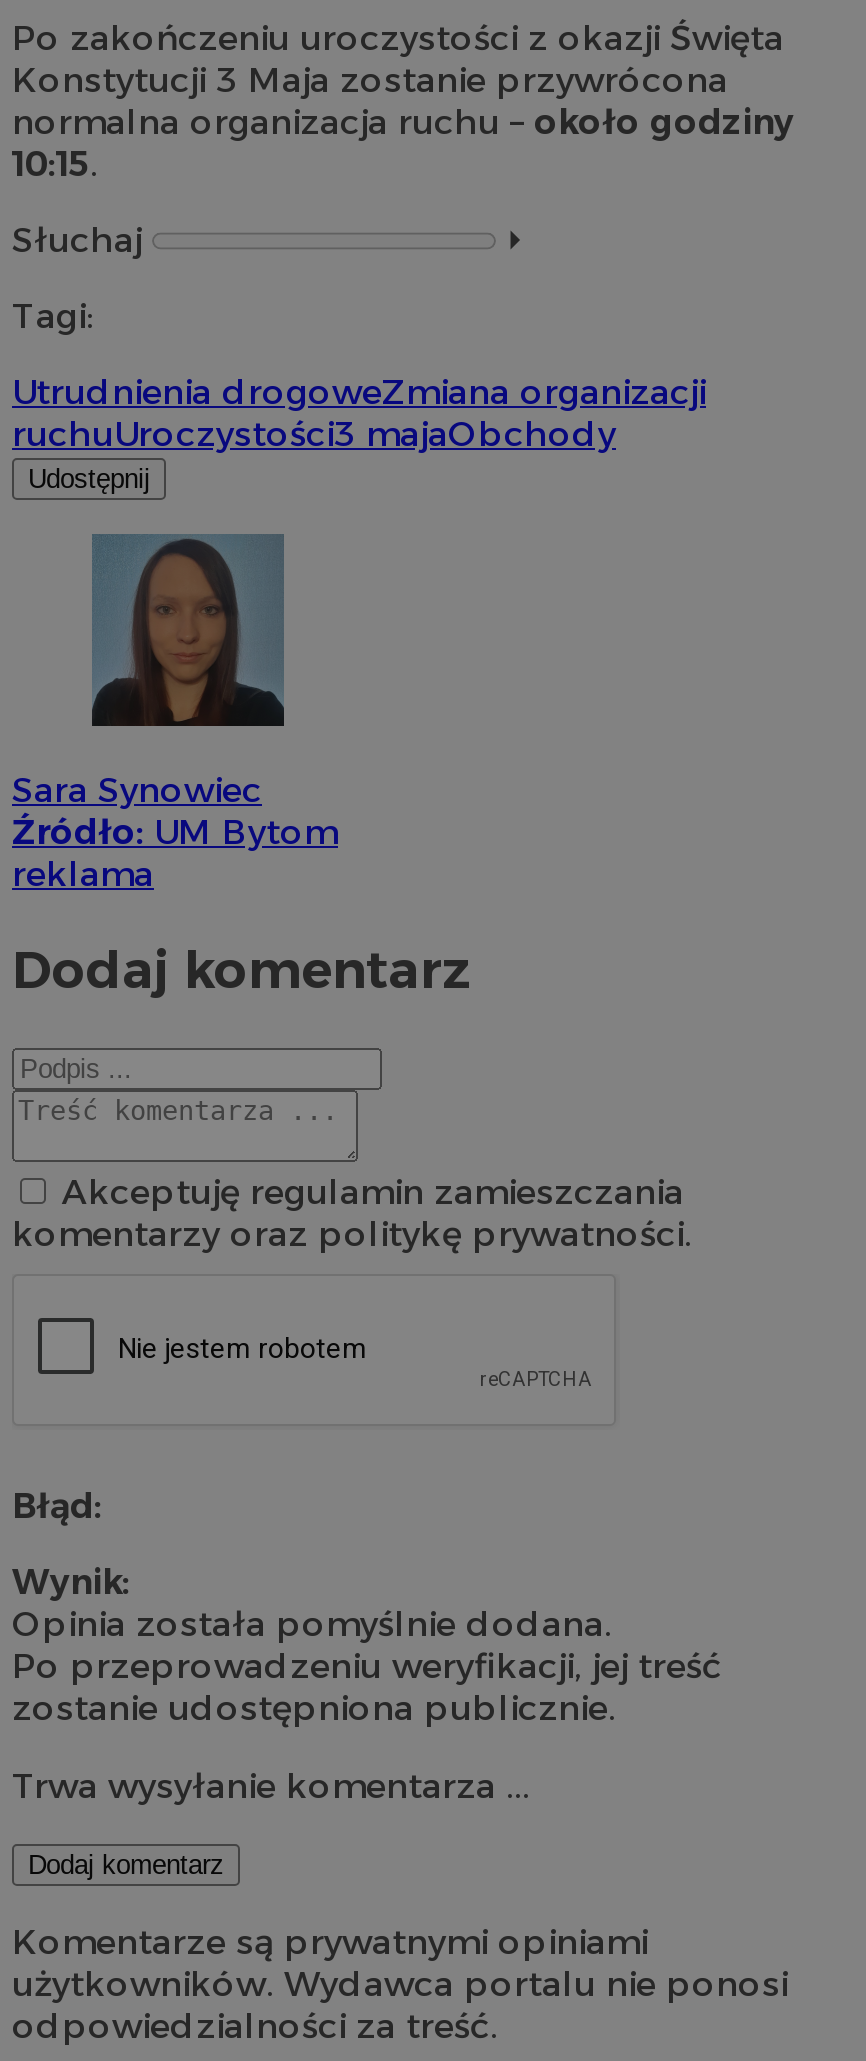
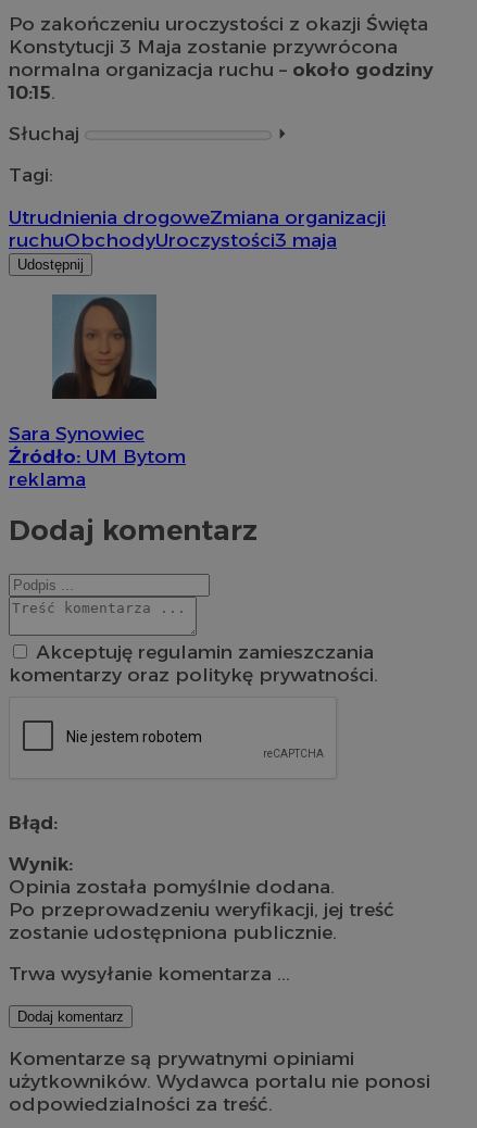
[12,412,616,454] ruchuUroczystości3 majaObchody -> [9,228,337,250] ruchuObchodyUroczystości3 maja

